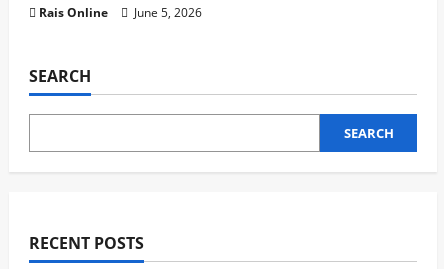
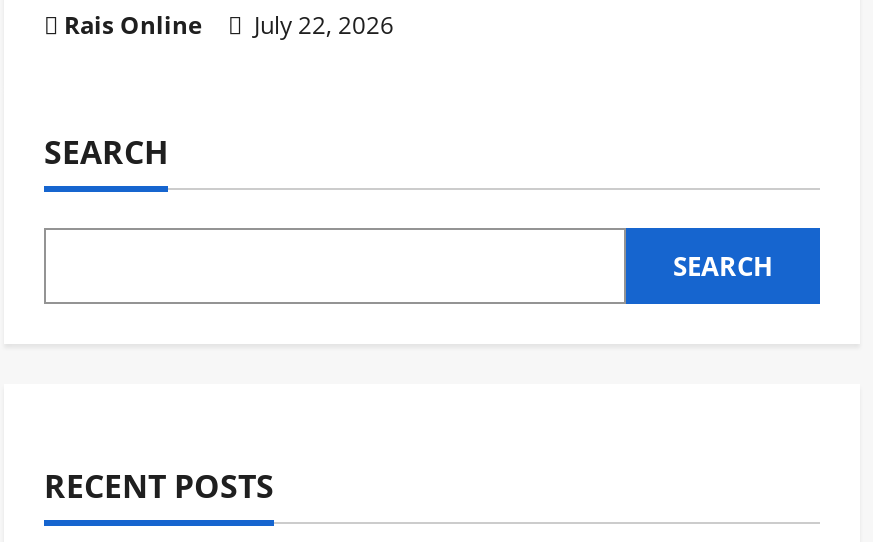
[39,4,202,21] Rais Online June 5, 2026 -> [64,8,394,42] Rais Online July 22, 2026

